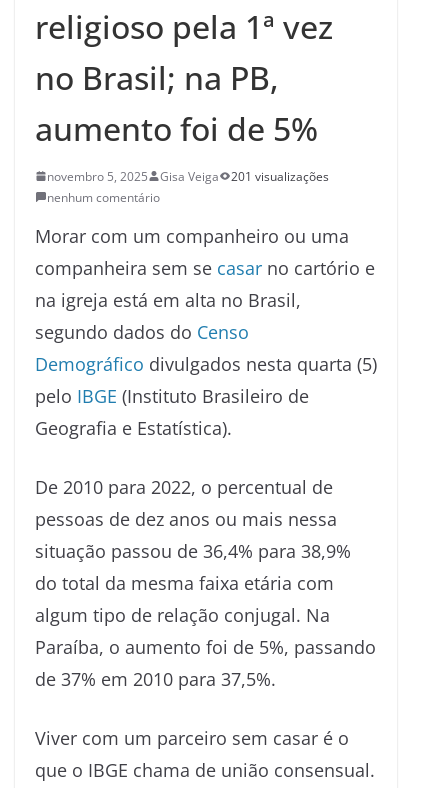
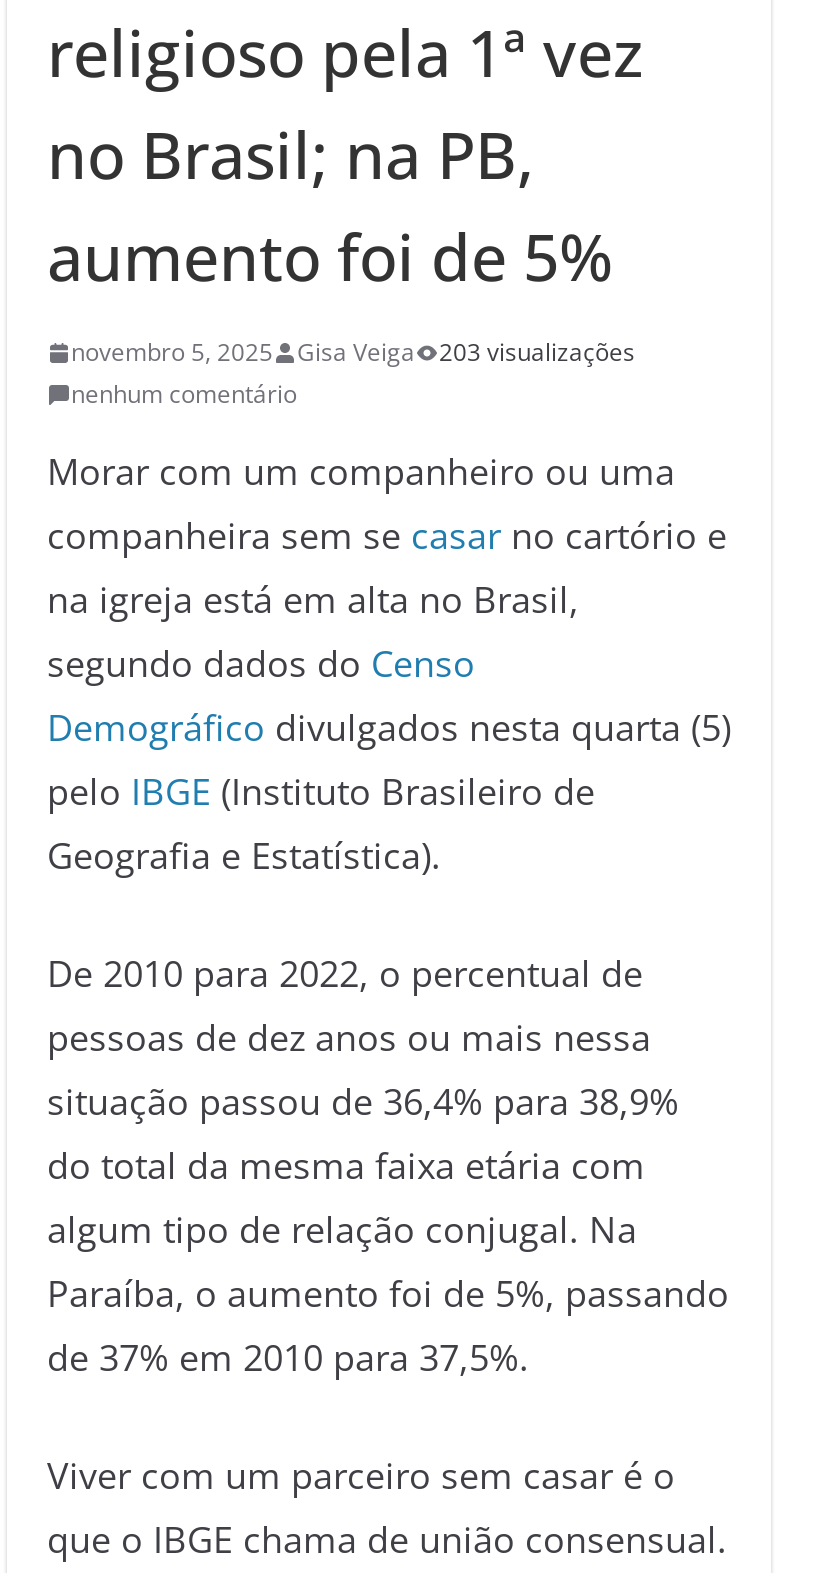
[231,168,329,185] 201 visualizações -> [439,336,635,370] 203 visualizações

